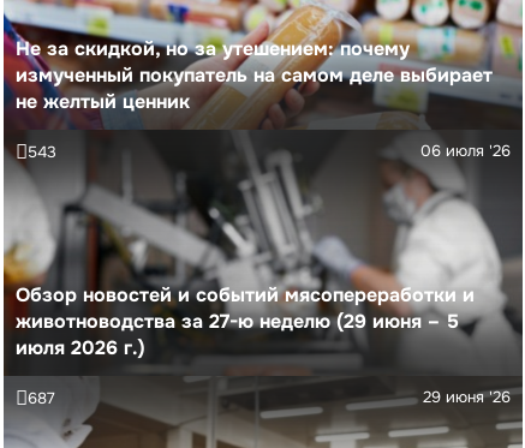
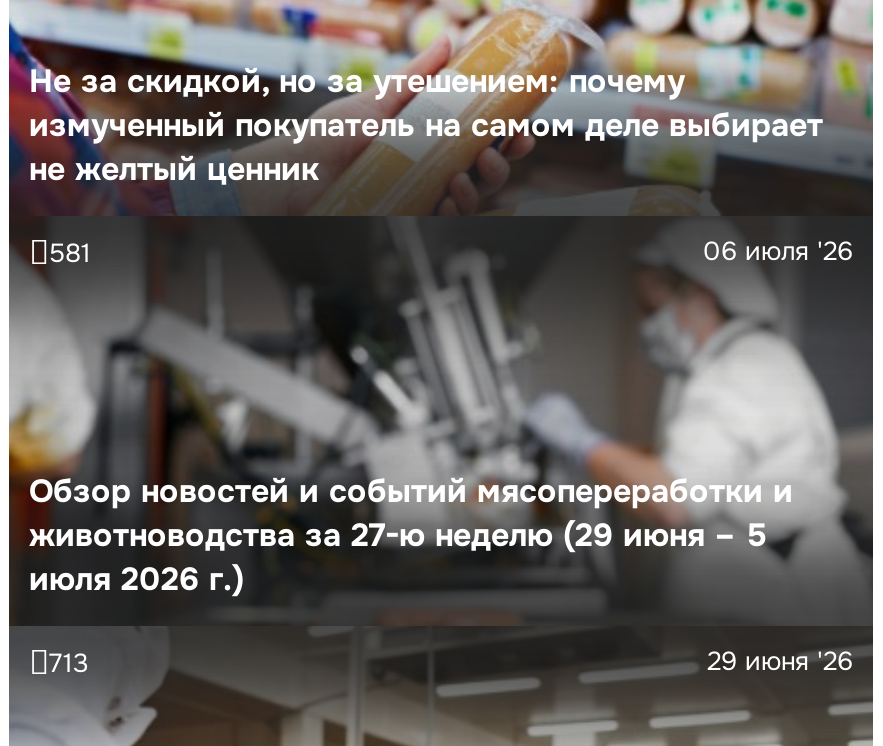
[28,142,56,162] 543 -> [49,236,91,270] 581
[28,388,55,408] 687 -> [49,646,89,680] 713

